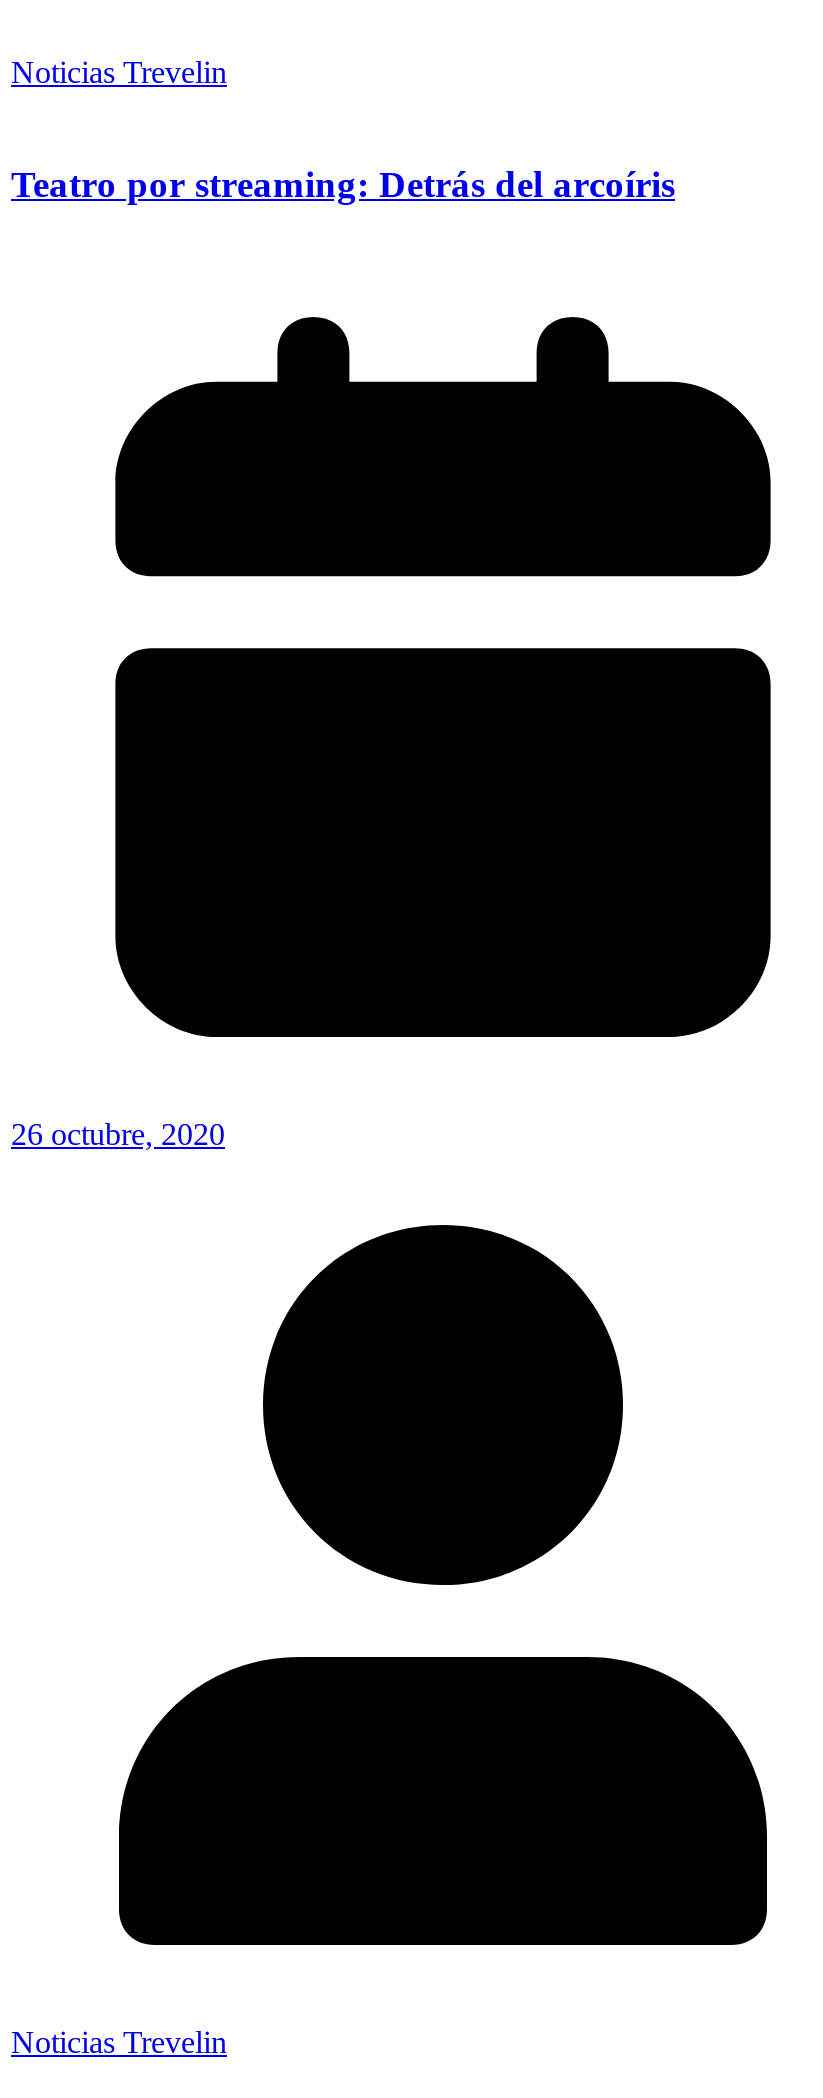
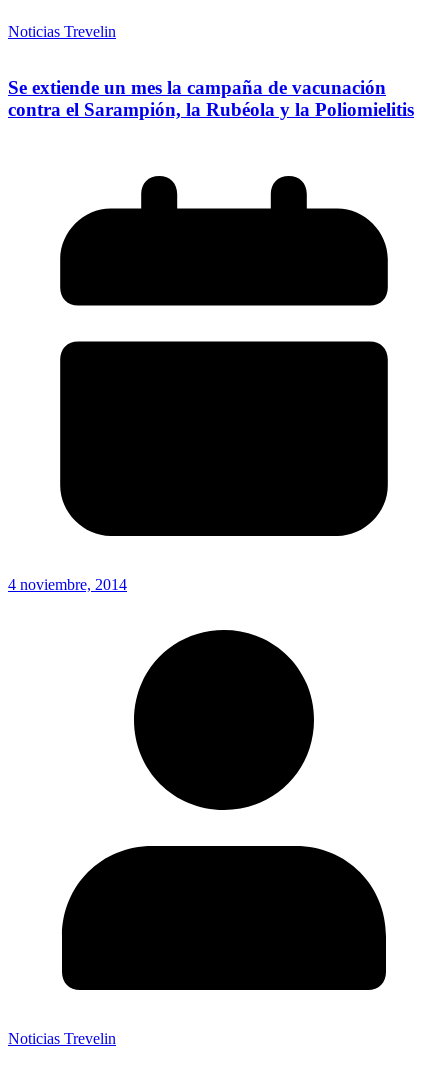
[11,164,675,206] Teatro por streaming: Detrás del arcoíris -> [8,77,414,120] Se extiende un mes la campaña de vacunación | contra el Sarampión, la Rubéola y la Poliomielitis
[11,1117,225,1151] 26 octubre, 2020 -> [8,576,127,593] 4 noviembre, 2014

